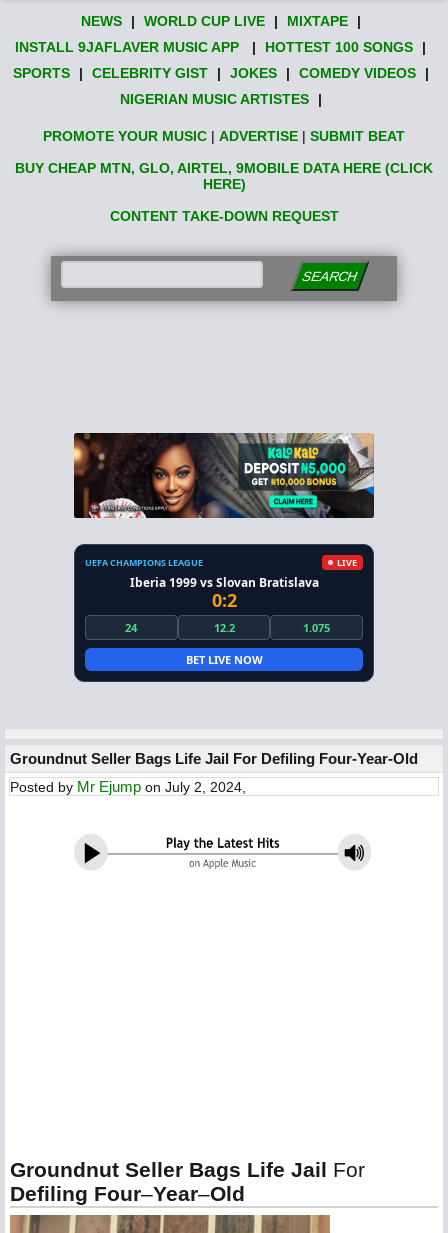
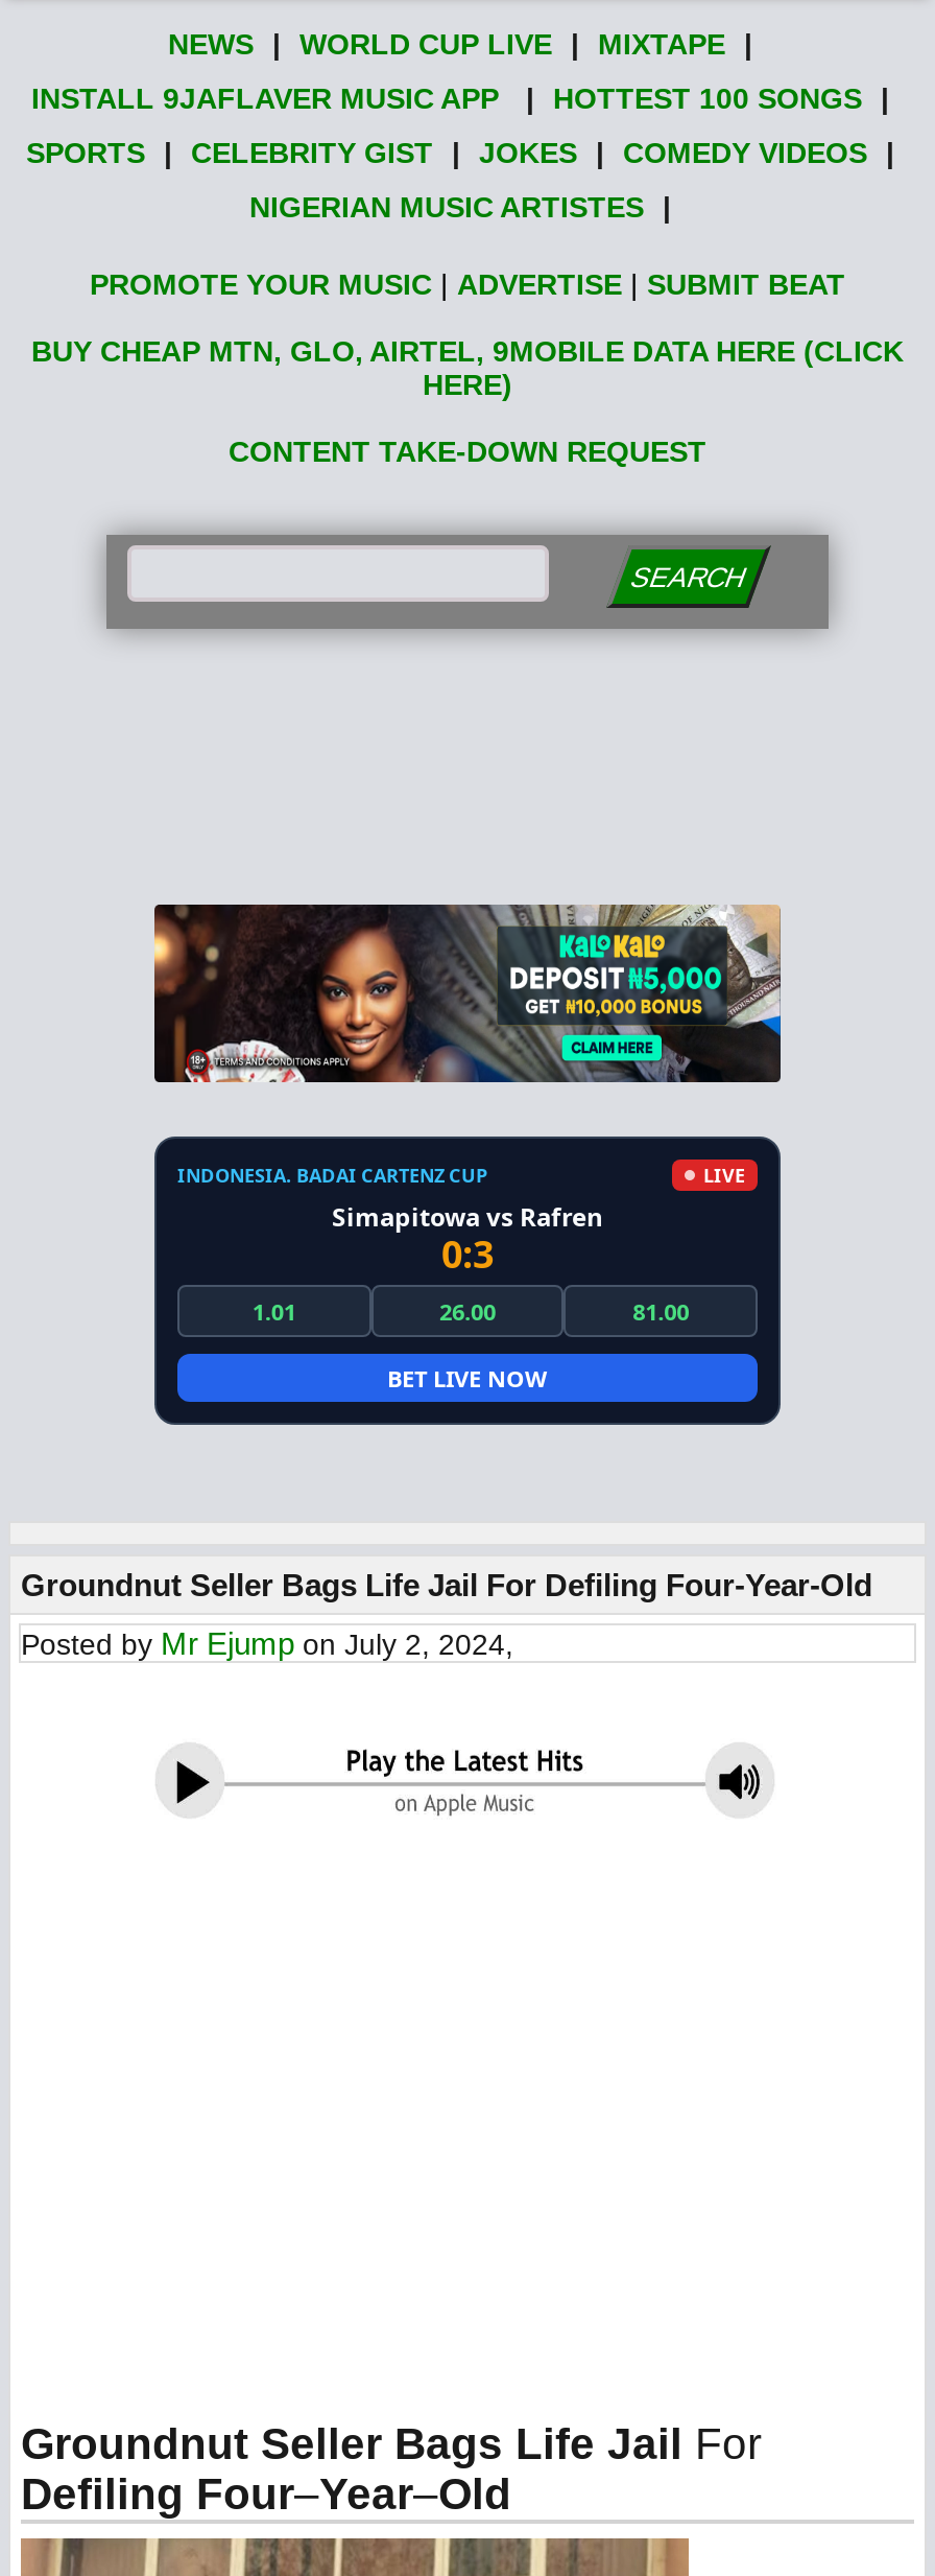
[85,556,203,569] UEFA CHAMPIONS LEAGUE -> [177,1162,488,1189] INDONESIA. BADAI CARTENZ CUP
[125,574,330,635] Iberia 1999 vs Slovan Bratislava | 0:2 | 24 | 12.2 | 1.075 -> [252,1199,689,1327] Simapitowa vs Rafren | 0:3 | 1.01 | 26.00 | 81.00

